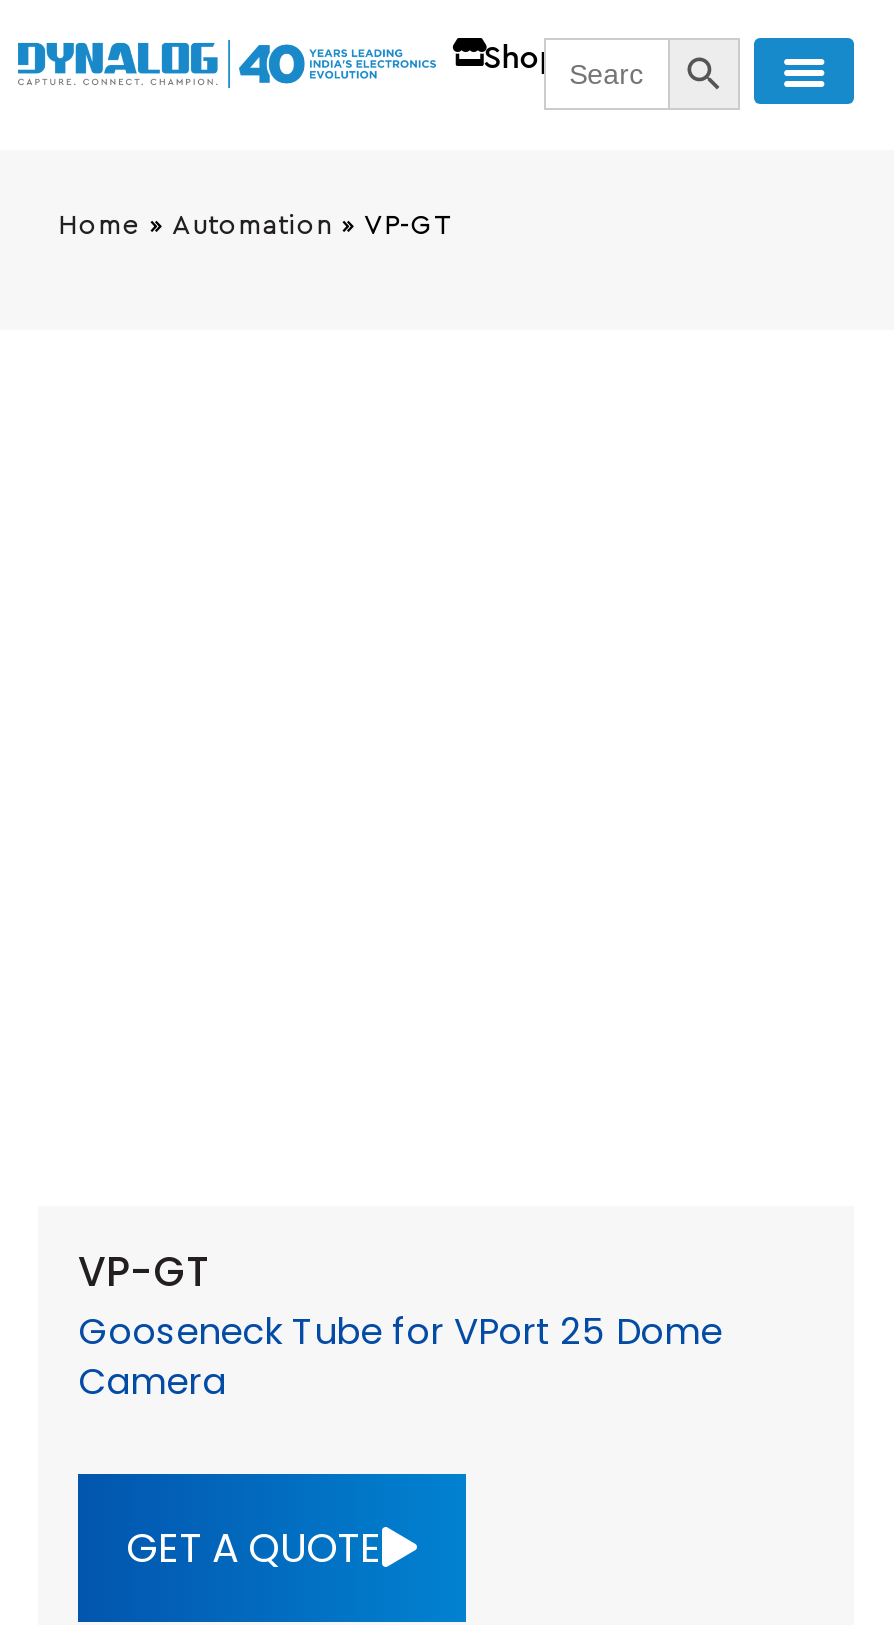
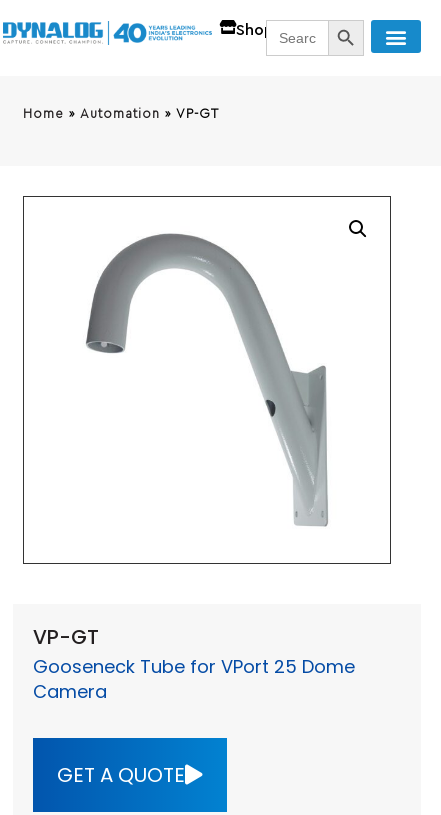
none -> [22,195,392,565] [image]

